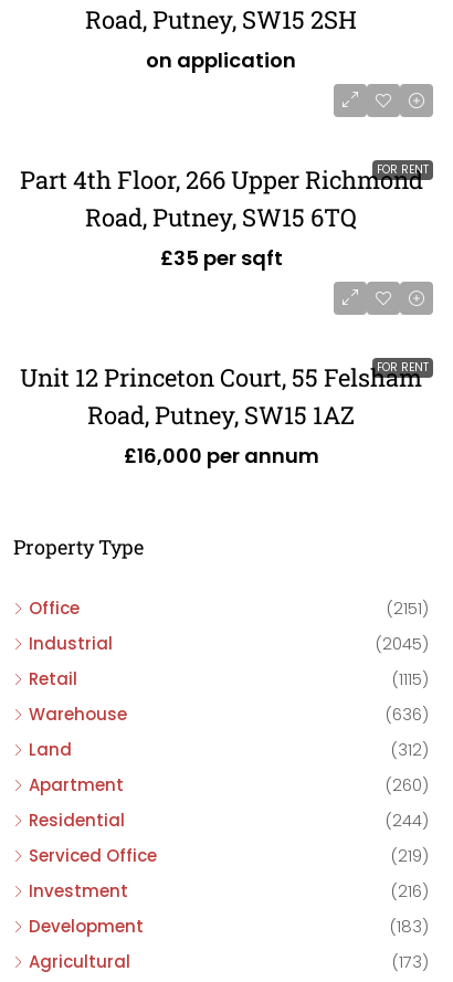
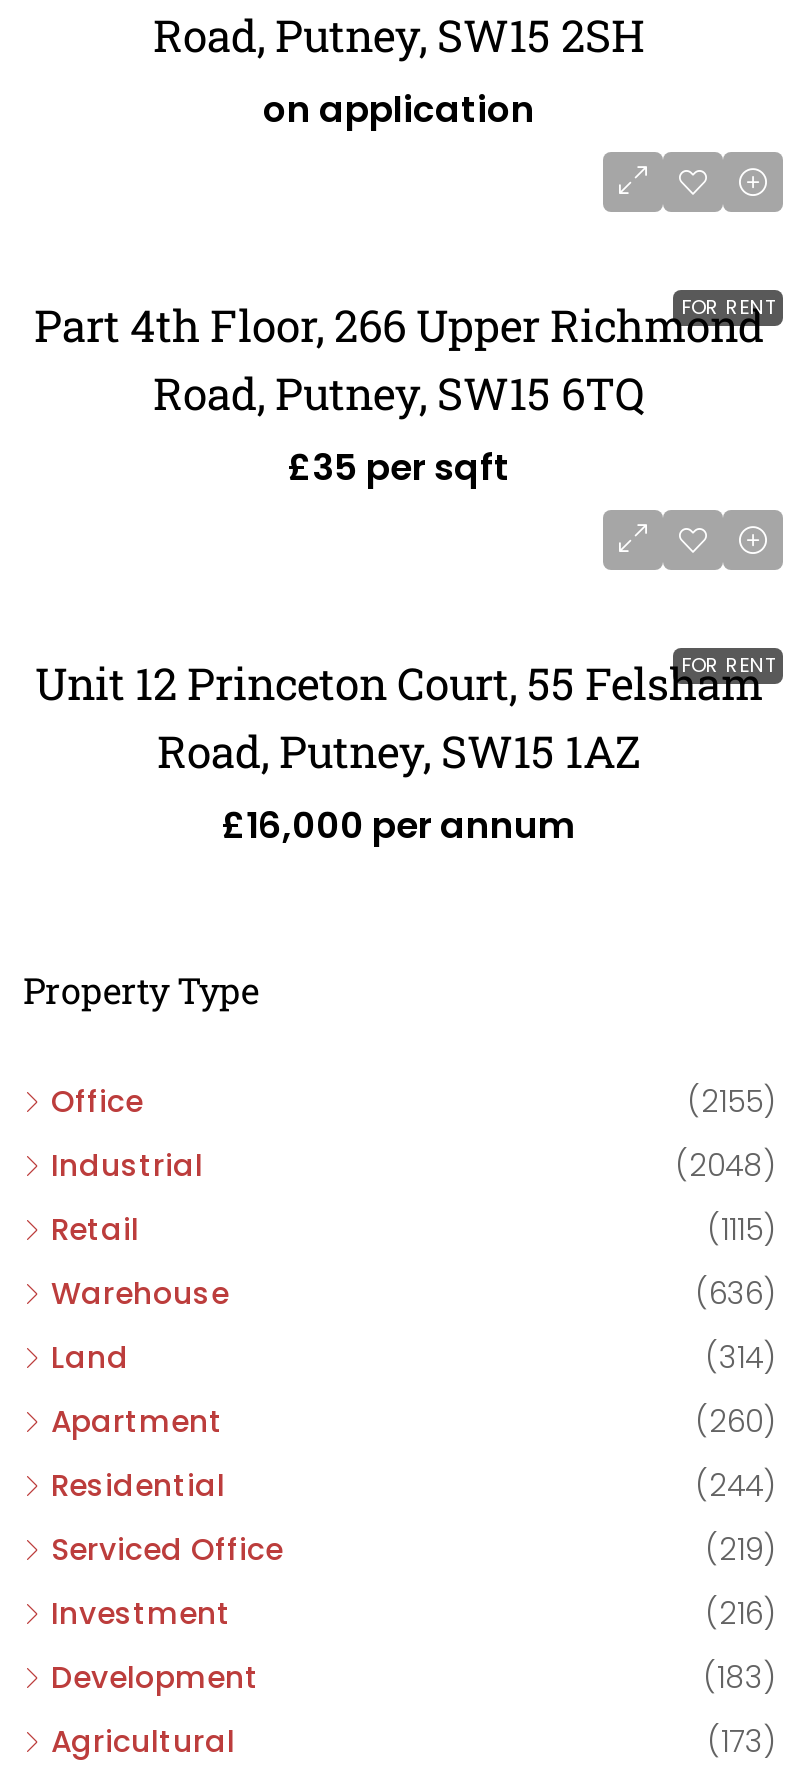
[386,596,429,620] (2151) -> [687,1080,775,1122] (2155)
[375,632,429,655] (2045) -> [675,1144,775,1186] (2048)
[390,738,429,761] (312) -> [705,1336,775,1378] (314)

